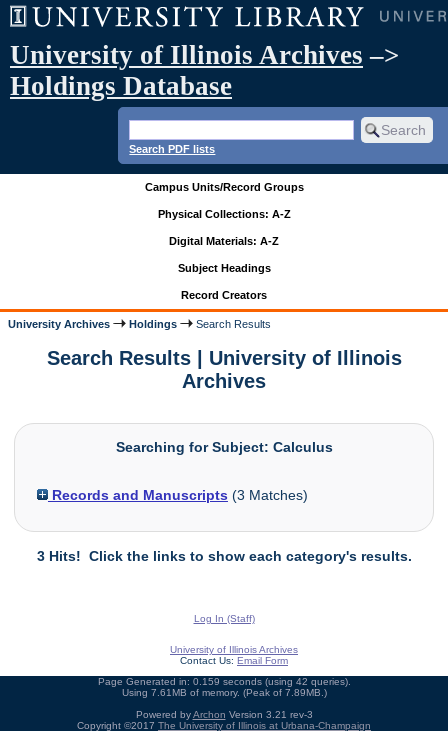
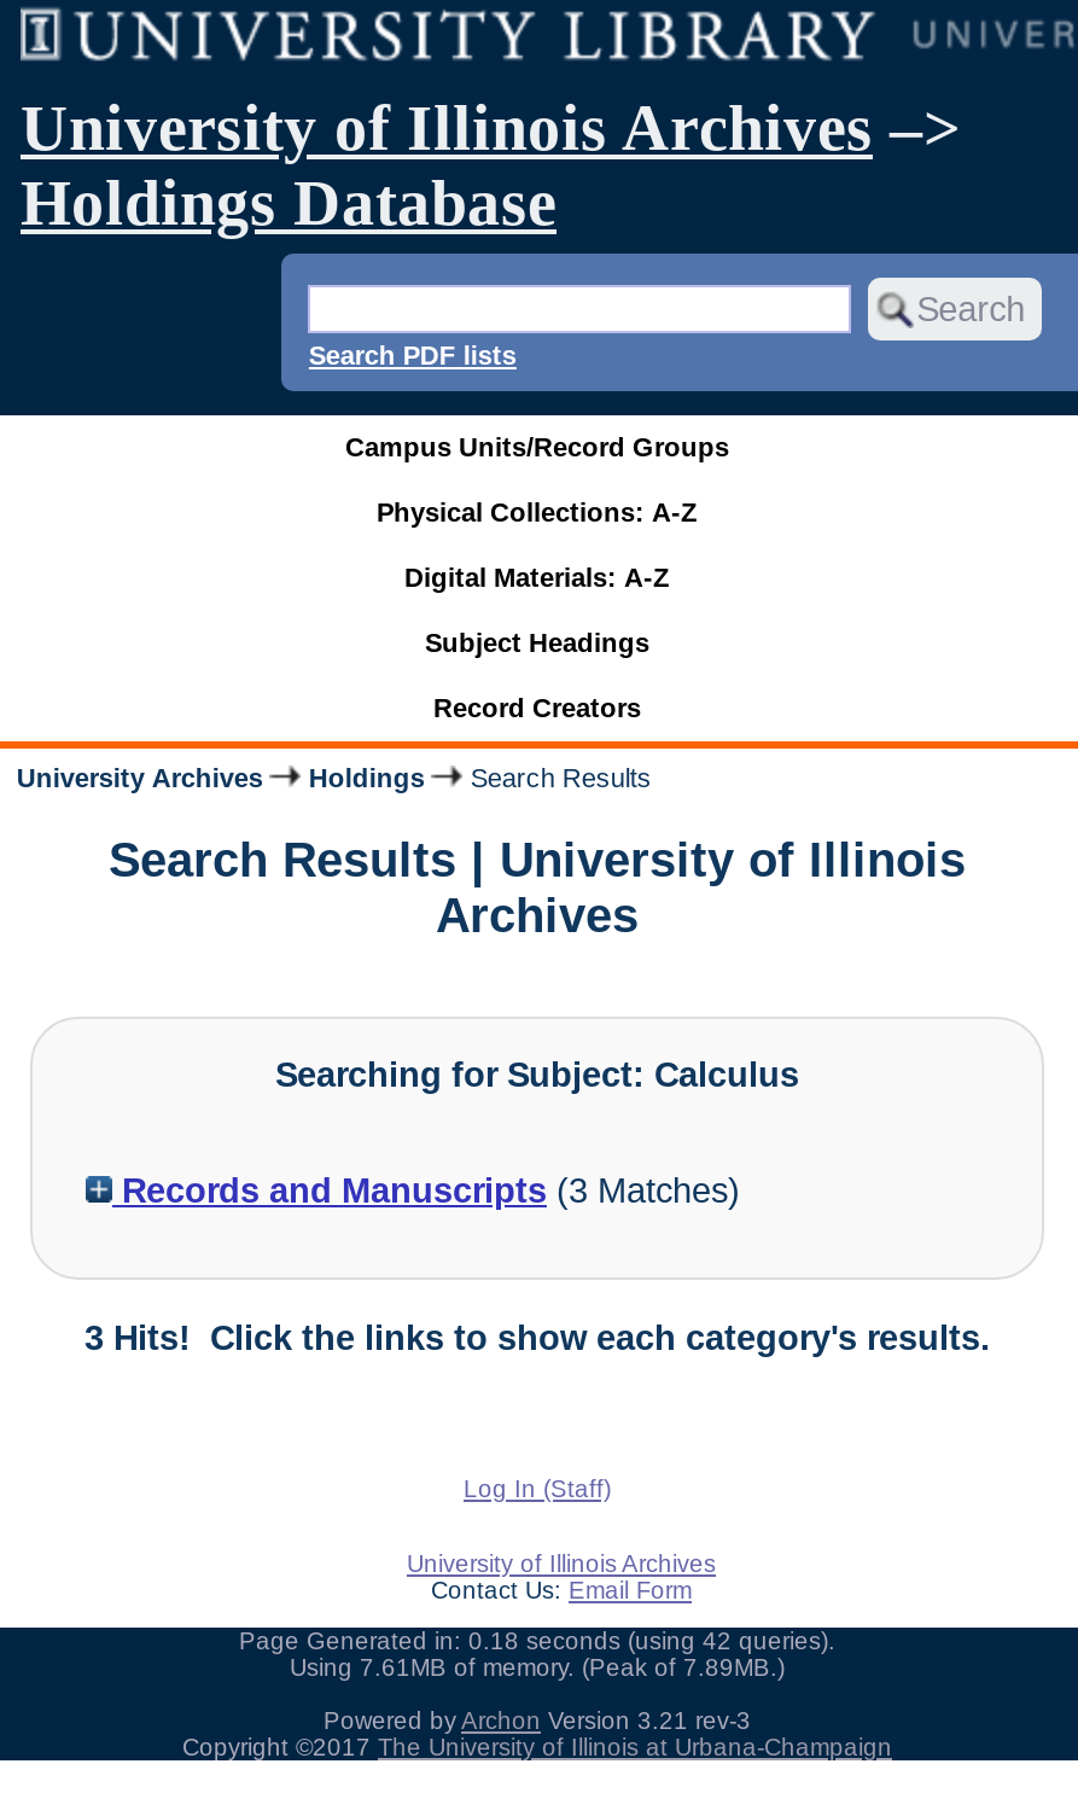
[97,676,350,687] Page Generated in: 0.159 seconds (using 42 queries). -> [239,1629,835,1655] Page Generated in: 0.18 seconds (using 42 queries).

